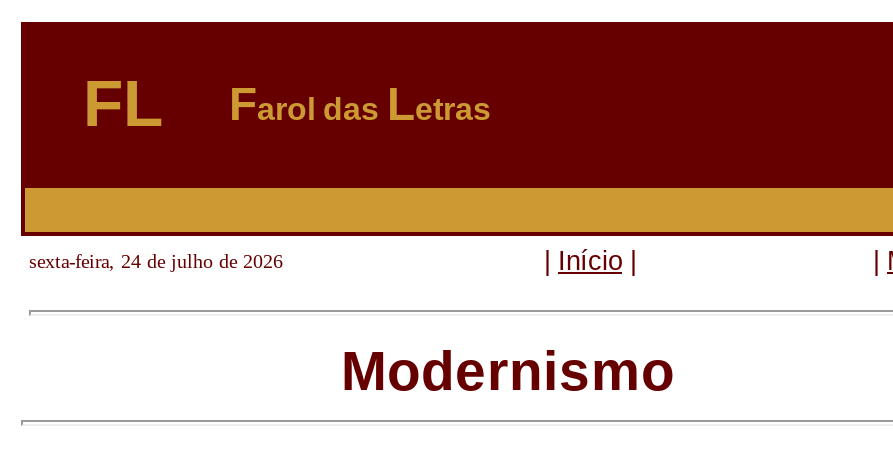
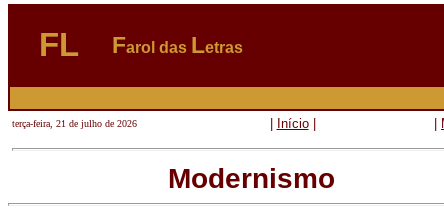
[29,250,283,272] sexta-feira, 24 de julho de 2026 -> [12,118,137,129] terça-feira, 21 de julho de 2026

